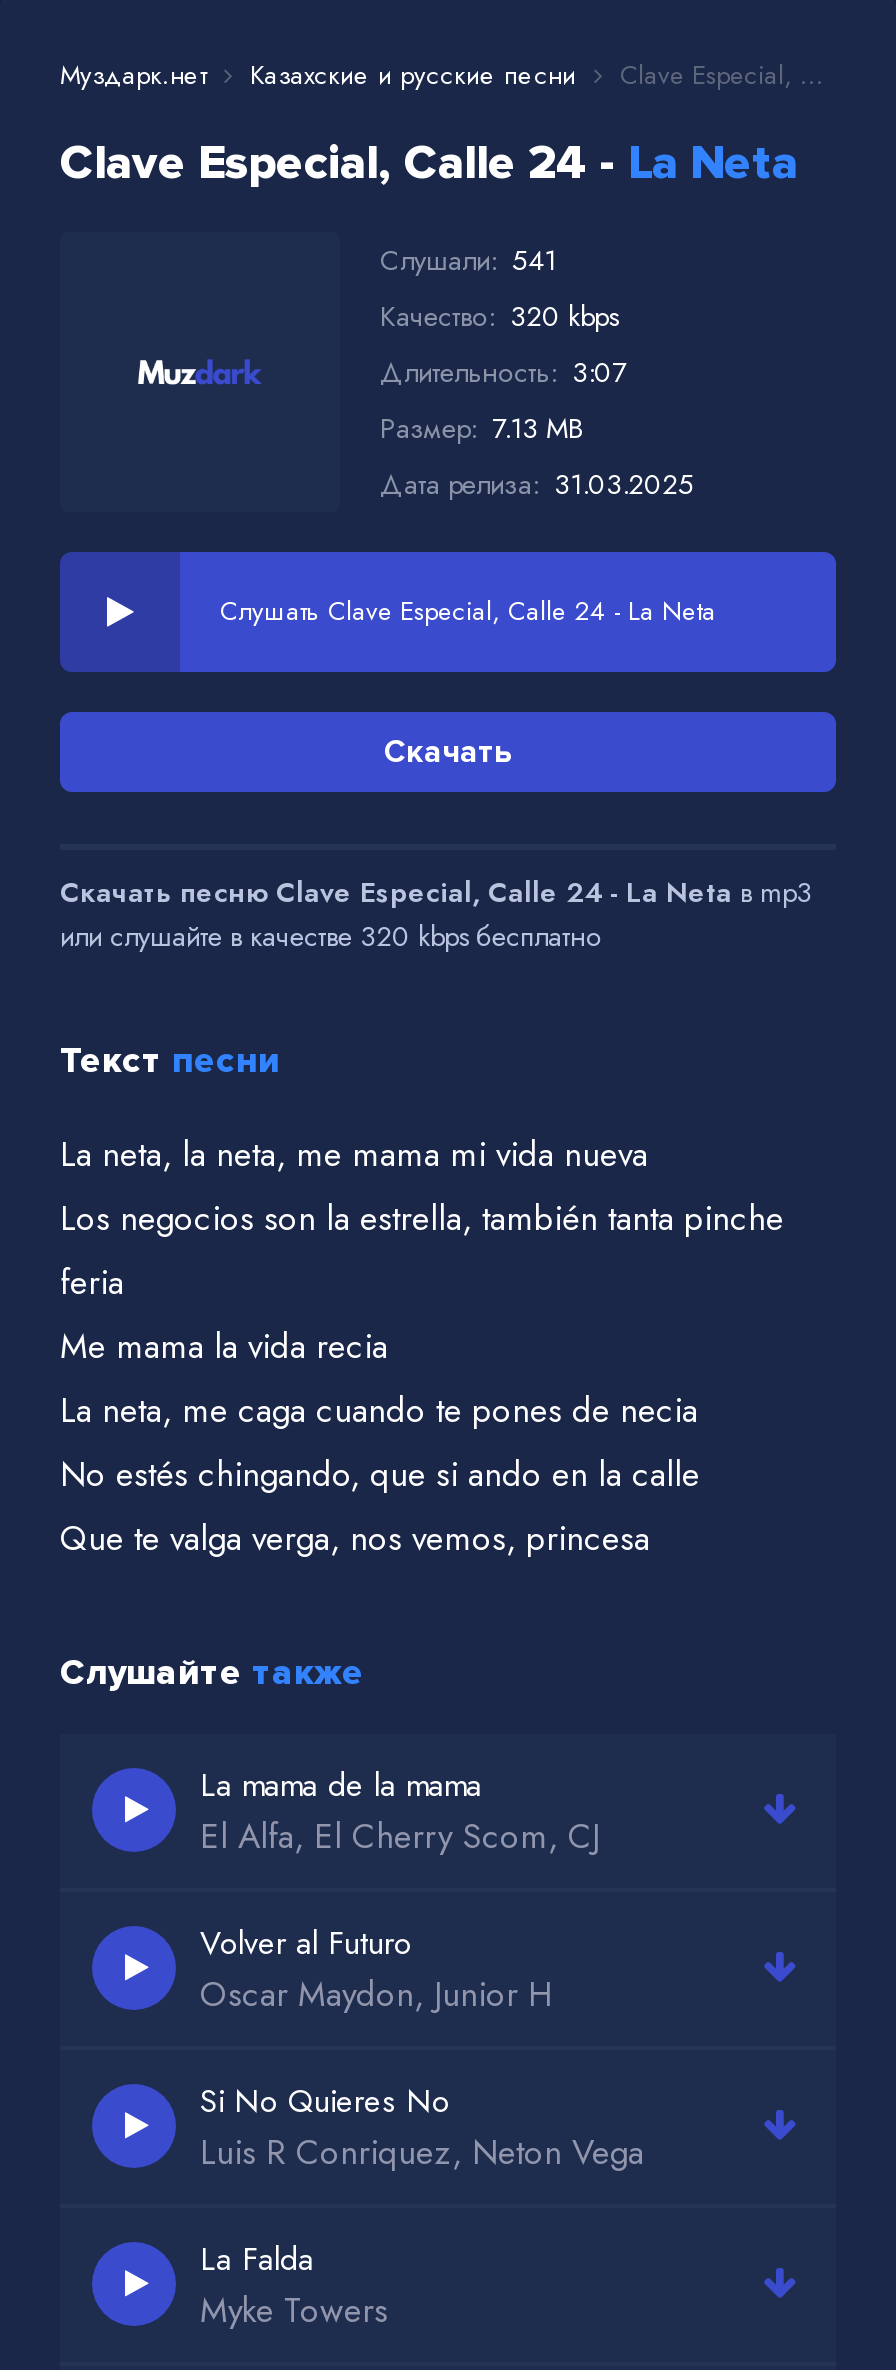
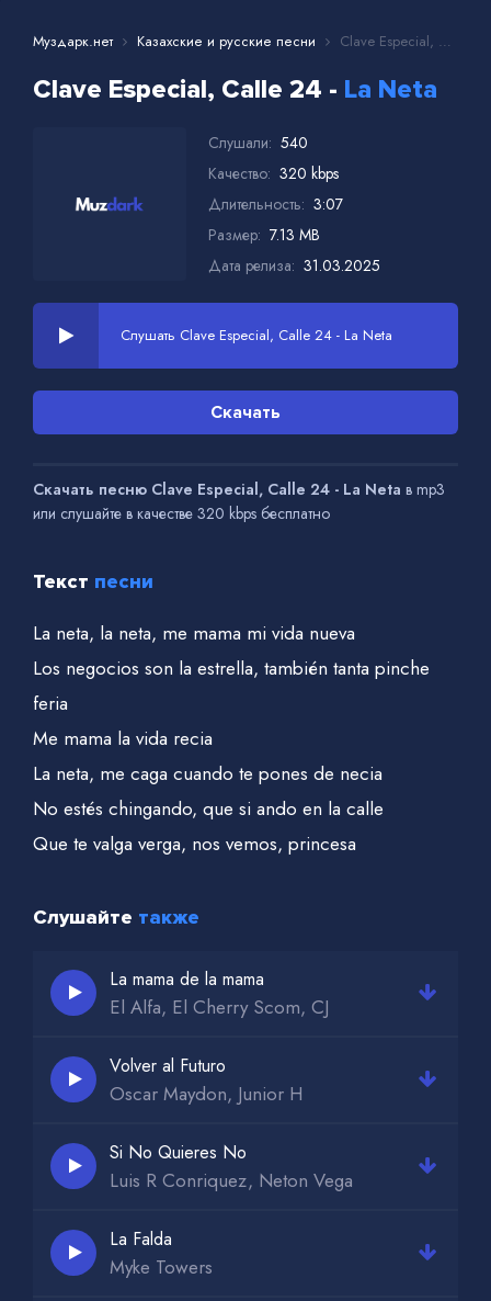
[380,239,556,279] Слушали: 541 -> [208,131,308,153] Слушали: 540

